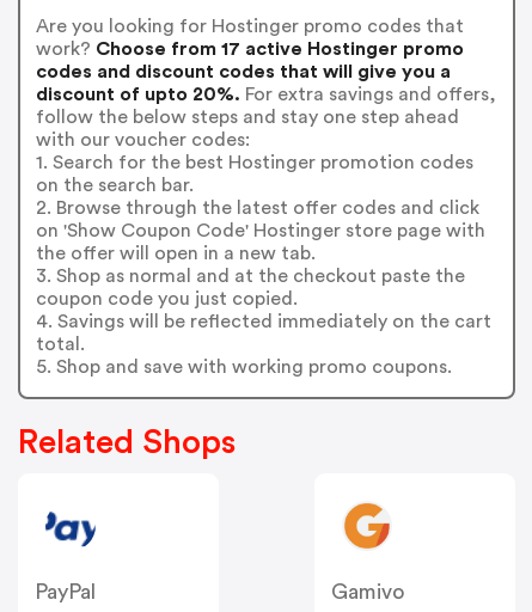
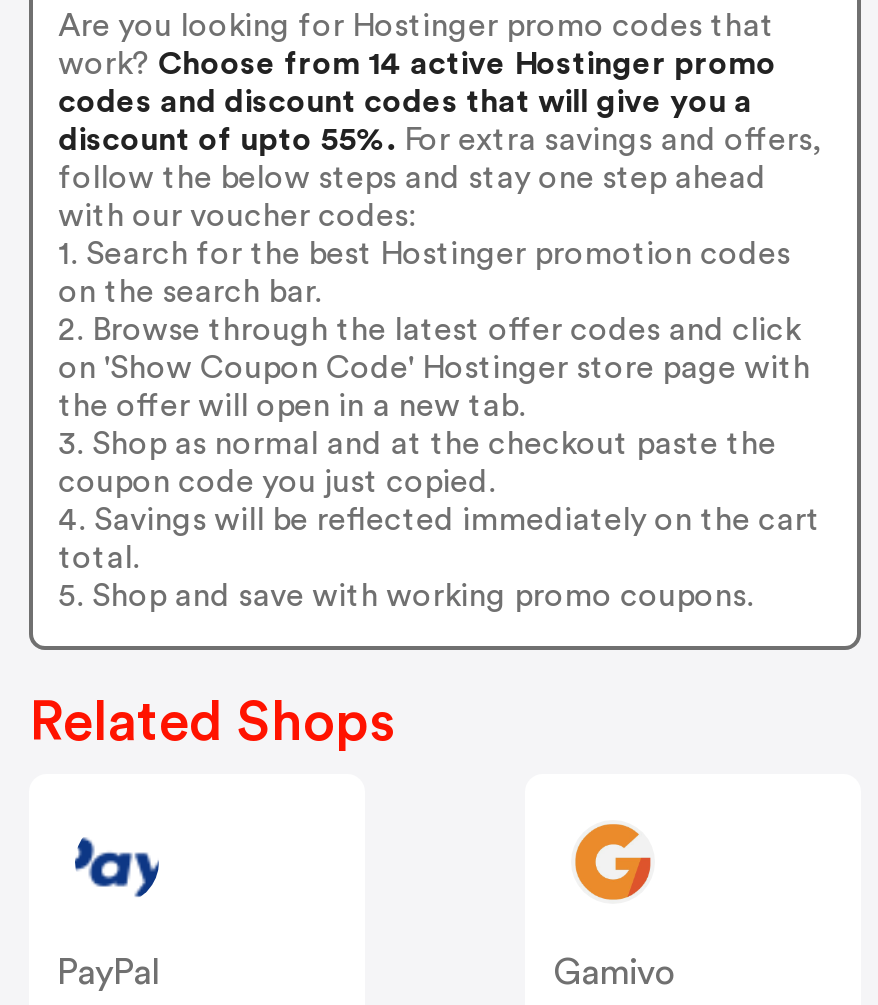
[35,40,463,59] work? Choose from 17 active Hostinger promo -> [58,48,776,80] work? Choose from 14 active Hostinger promo
[35,85,496,104] discount of upto 20%. For extra savings and offers, -> [58,124,824,156] discount of upto 55%. For extra savings and offers,

